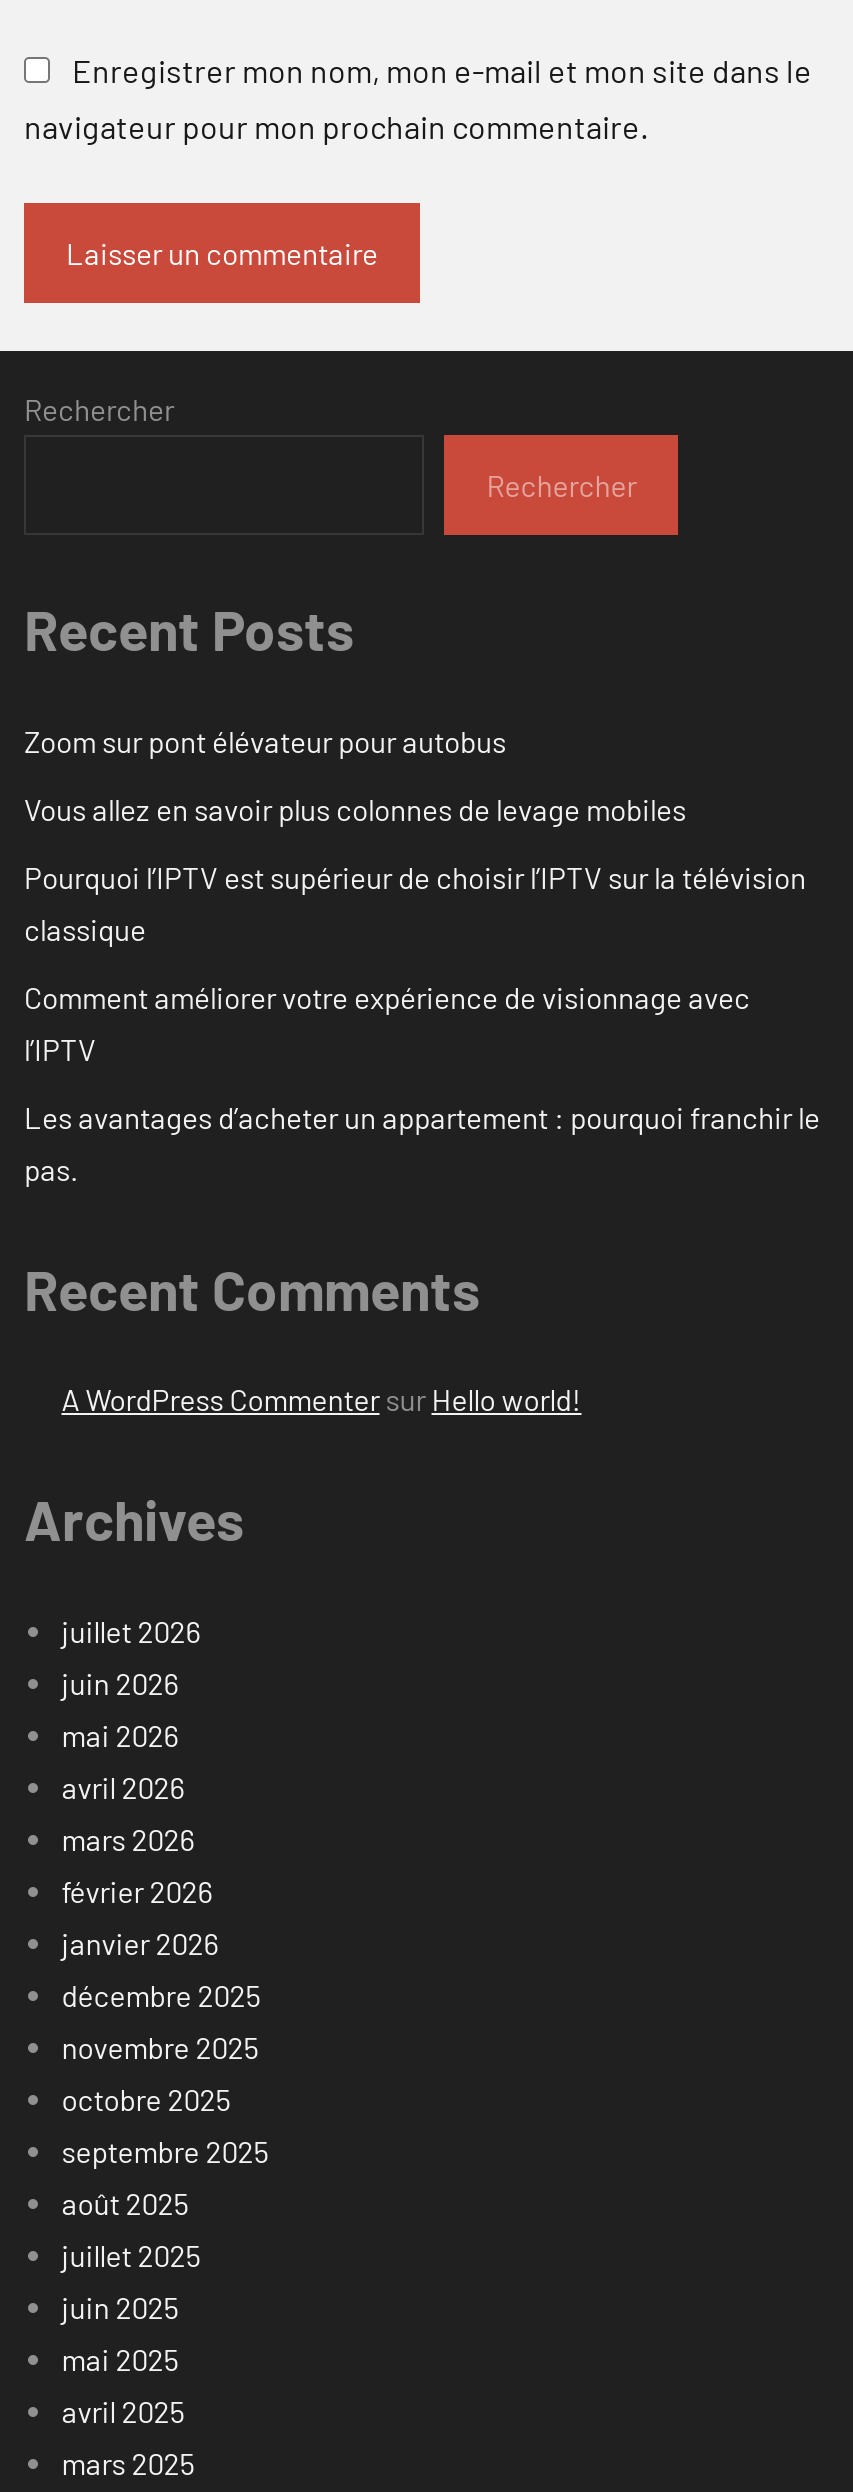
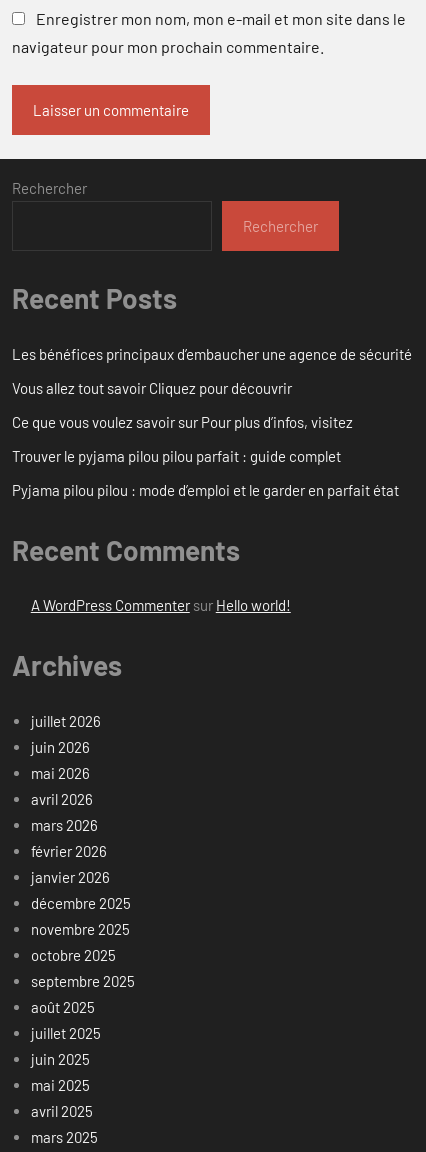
[24,723,506,759] Zoom sur pont élévateur pour autobus -> [12,345,412,363] Les bénéfices principaux d’embaucher une agence de sécurité
[24,791,686,827] Vous allez en savoir plus colonnes de levage mobiles -> [12,379,292,397] Vous allez tout savoir Cliquez pour découvrir
[24,859,806,947] Pourquoi l’IPTV est supérieur de choisir l’IPTV sur la télévision | classique -> [12,413,353,431] Ce que vous voulez savoir sur Pour plus d’infos, visitez
[24,979,750,1067] Comment améliorer votre expérience de visionnage avec | l’IPTV -> [12,447,341,465] Trouver le pyjama pilou pilou parfait : guide complet
[24,1099,820,1187] Les avantages d’acheter un appartement : pourquoi franchir le | pas. -> [12,481,399,499] Pyjama pilou pilou : mode d’emploi et le garder en parfait état

